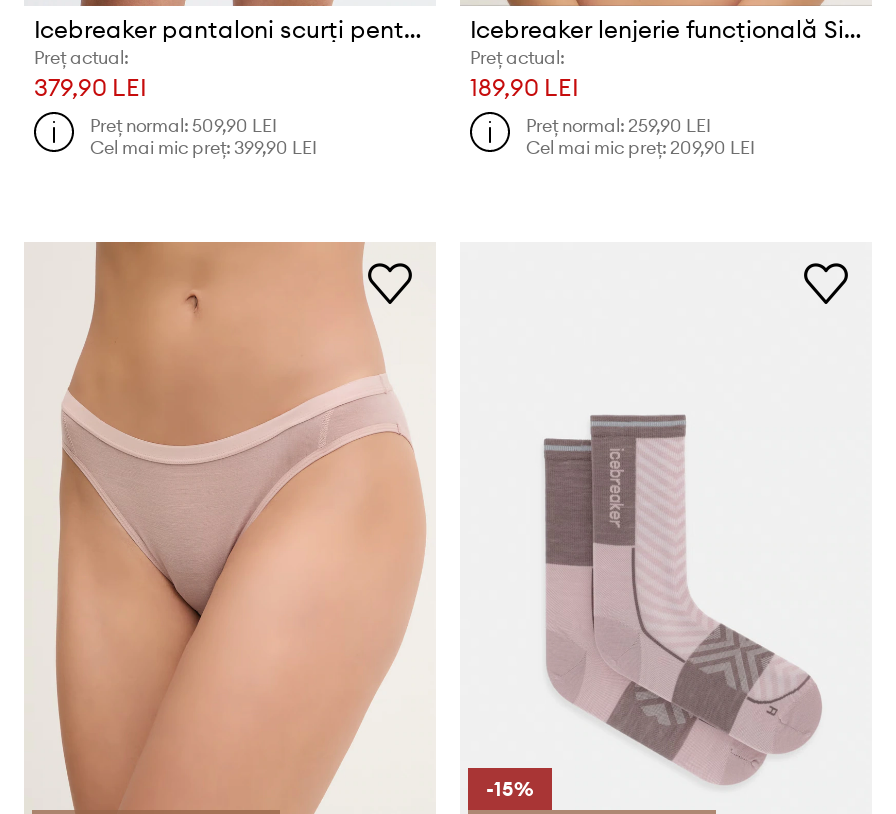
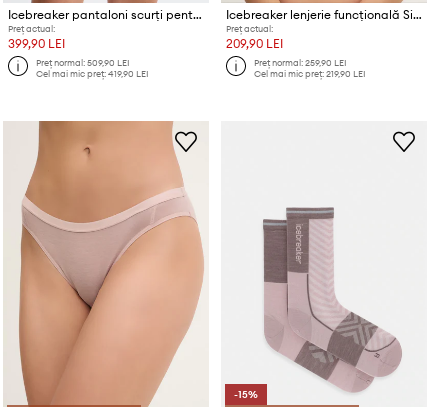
[34,72,146,102] 379,90 LEI -> [8,36,65,51] 399,90 LEI
[470,72,578,102] 189,90 LEI -> [226,36,283,51] 209,90 LEI
[90,135,318,157] Cel mai mic preț: 399,90 LEI -> [36,67,149,78] Cel mai mic preț: 419,90 LEI
[526,135,756,157] Cel mai mic preț: 209,90 LEI -> [254,67,366,78] Cel mai mic preț: 219,90 LEI

